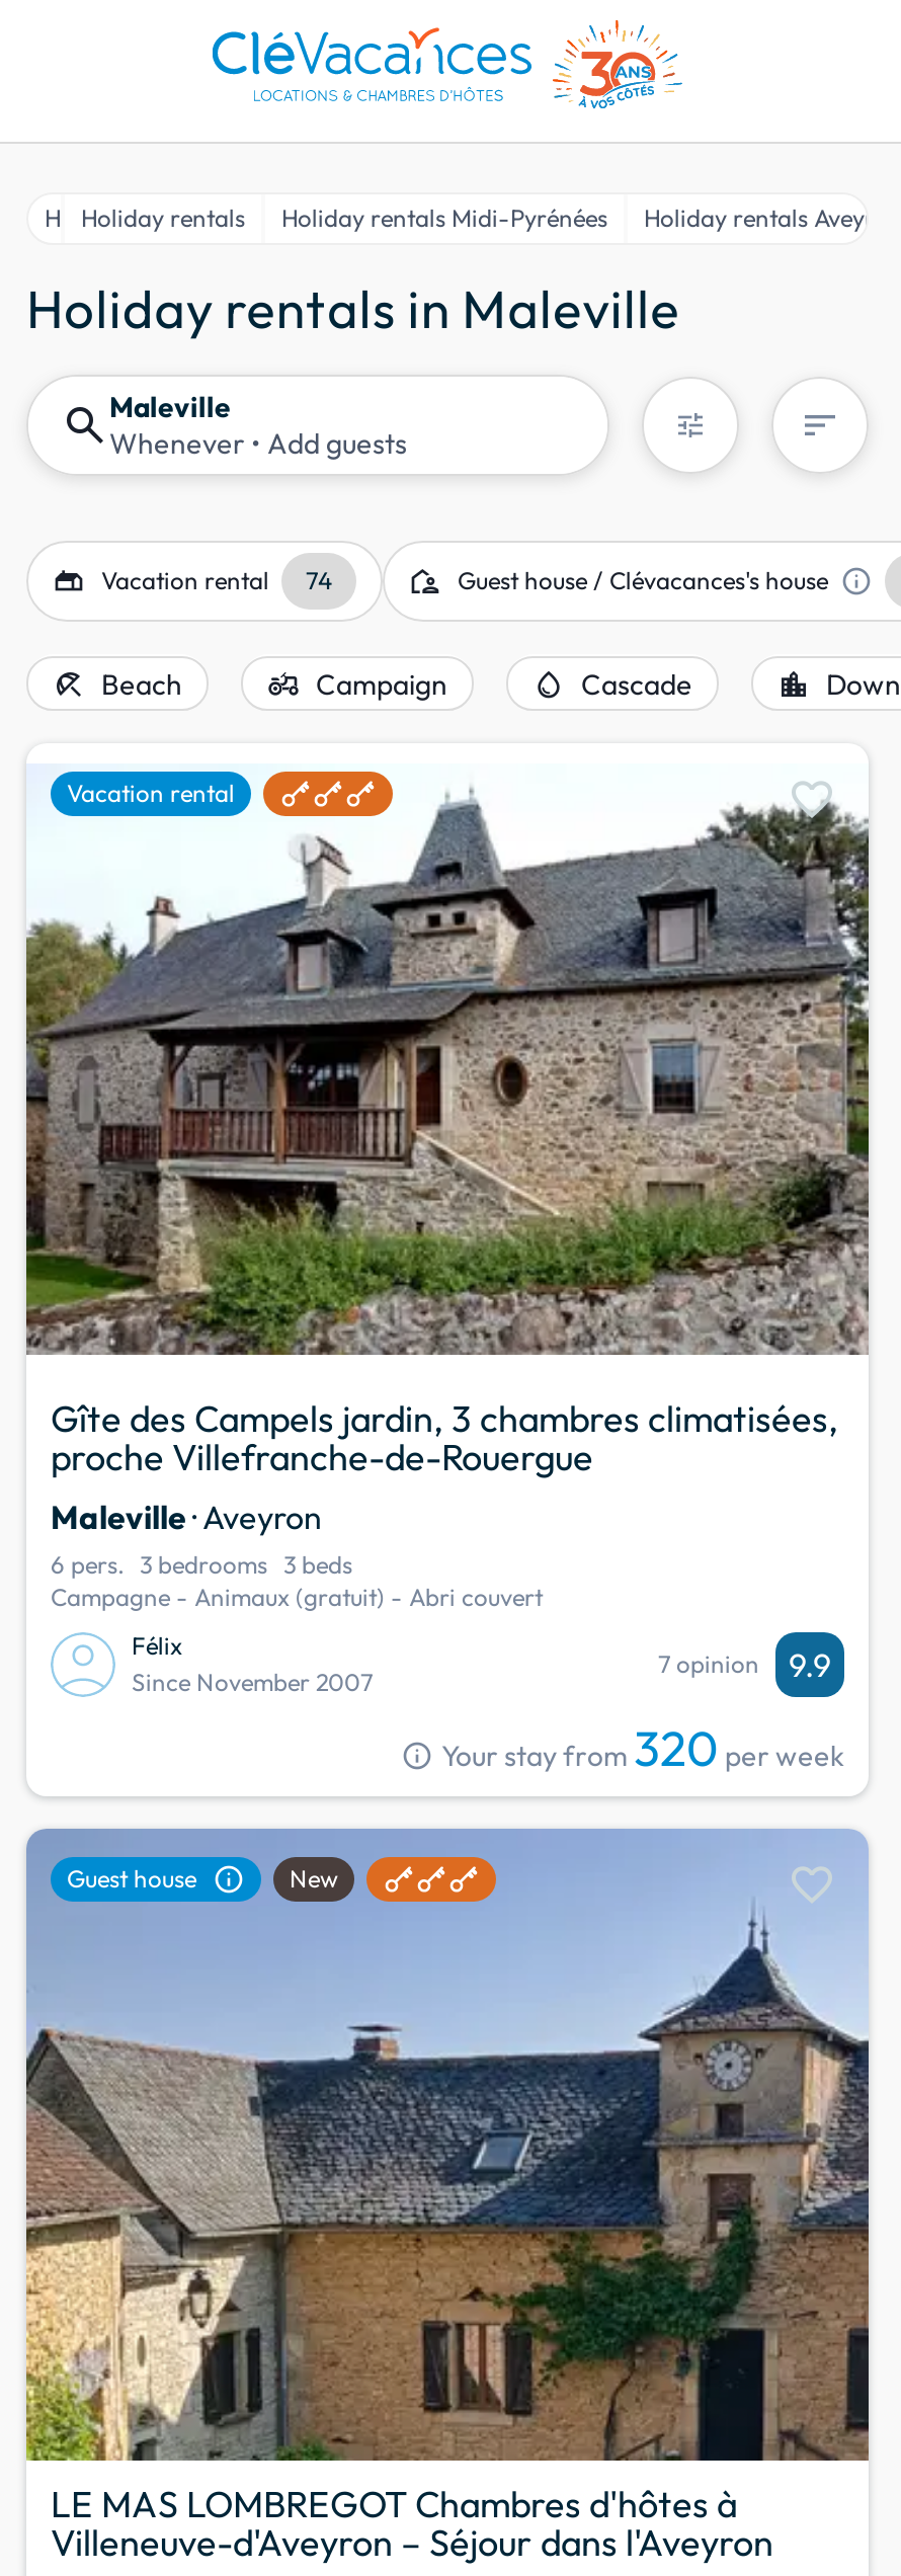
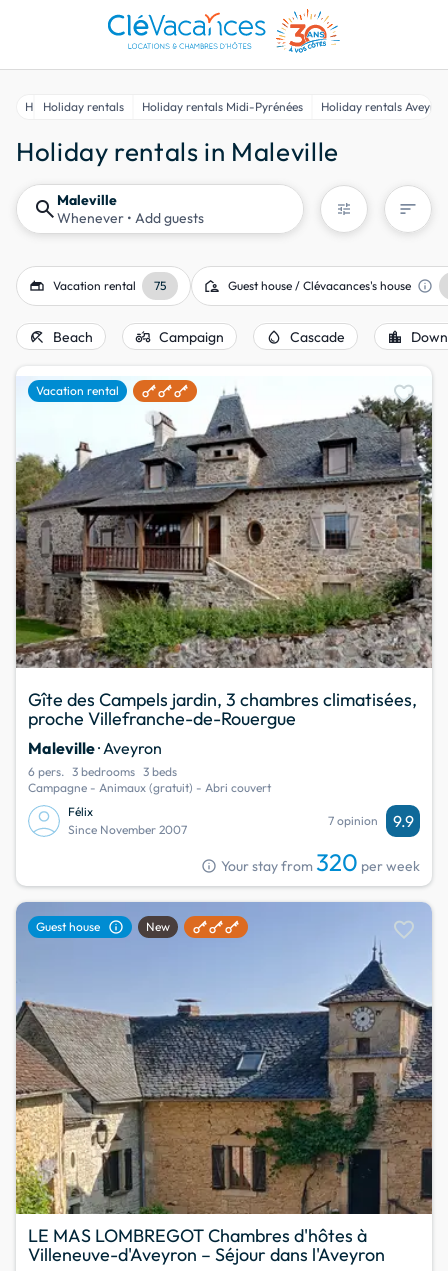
[306,566,332,596] 74 -> [154,278,166,293] 75

